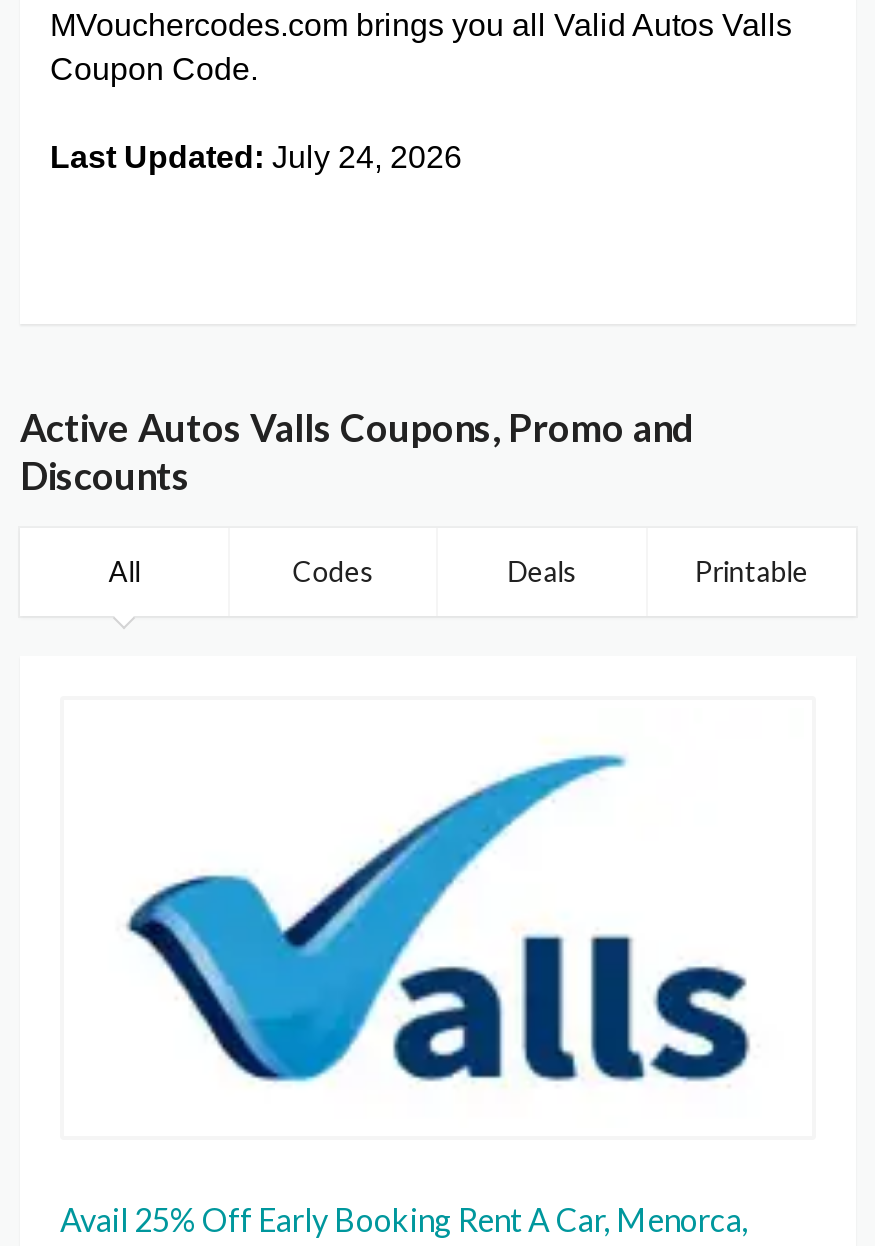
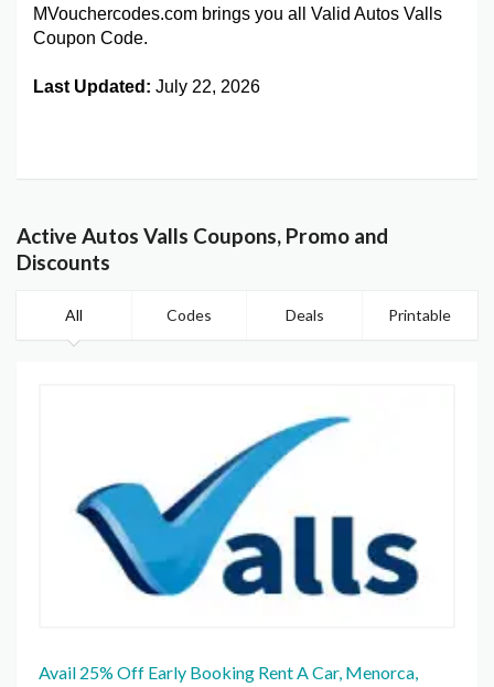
[50,139,462,173] Last Updated: July 24, 2026 -> [33,77,260,95] Last Updated: July 22, 2026

